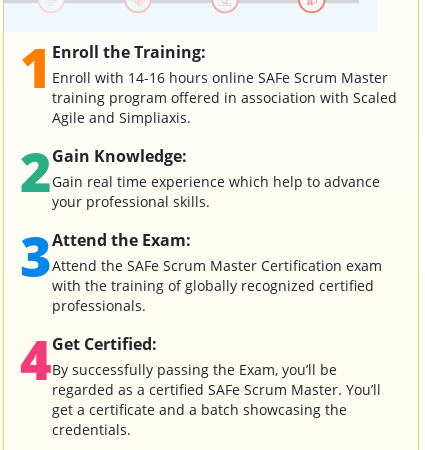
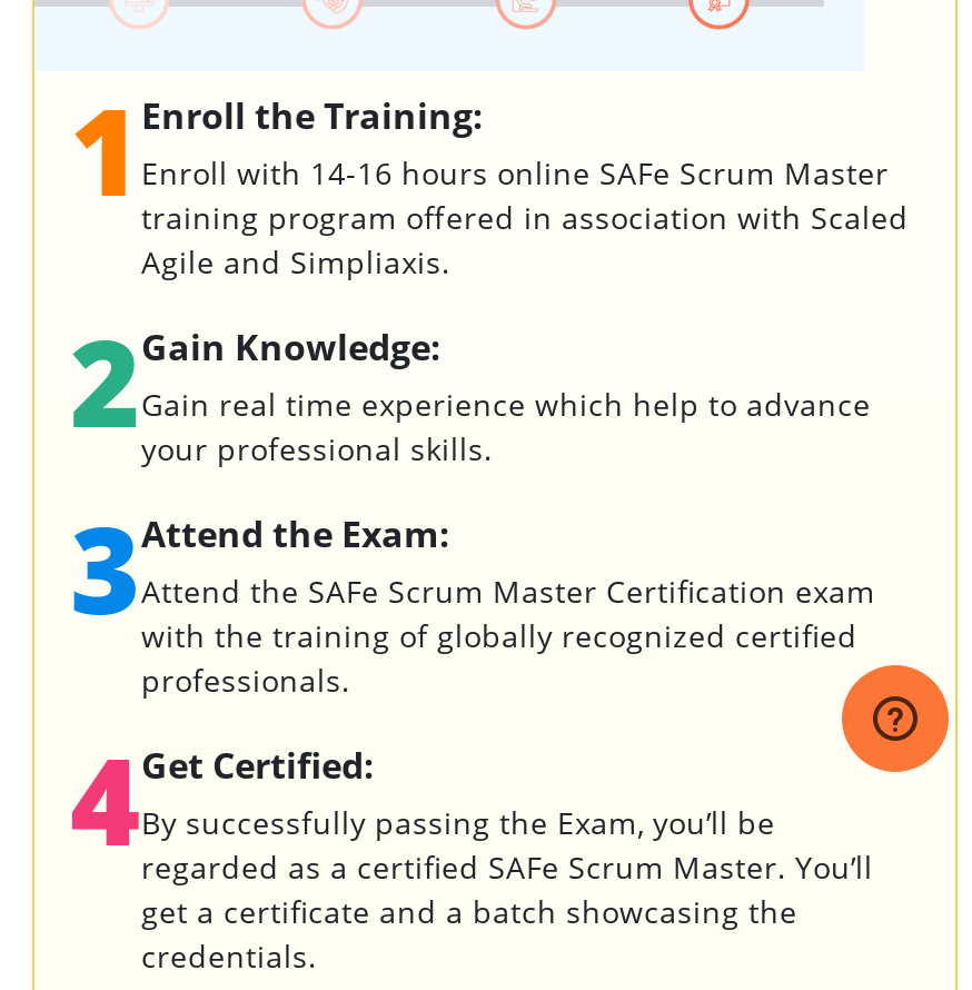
none -> [840,663,951,774] [image]

